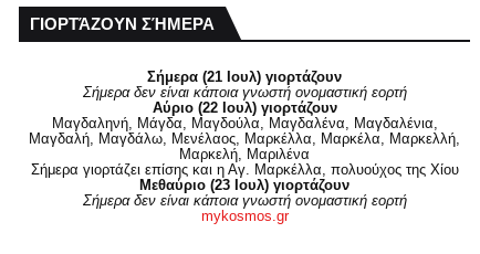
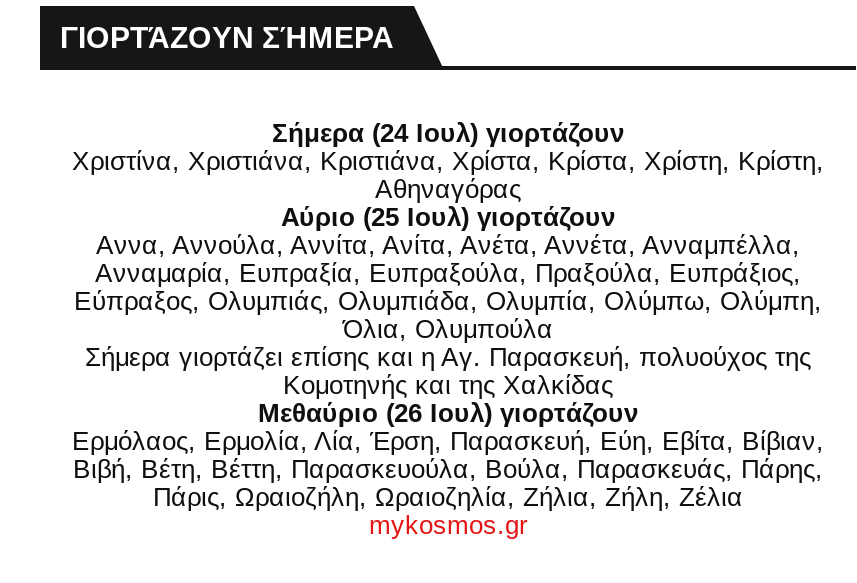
[29,68,460,209] Σήμερα (21 Ιουλ) γιορτάζουν | Σήμερα δεν είναι κάποια γνωστή ονομαστική εορτή | Αύριο (22 Ιουλ) γιορτάζουν | Μαγδαληνή, Μάγδα, Μαγδούλα, Μαγδαλένα, Μαγδαλένια, | Μαγδαλή, Μαγδάλω, Μενέλαος, Μαρκέλλα, Μαρκέλα, Μαρκελλή, | Μαρκελή, Μαριλένα | Σήμερα γιορτάζει επίσης και η Αγ. Μαρκέλλα, πολυούχος της Χίου | Μεθαύριο (23 Ιουλ) γιορτάζουν | Σήμερα δεν είναι κάποια γνωστή ονομαστική εορτή -> [72,118,824,512] Σήμερα (24 Ιουλ) γιορτάζουν | Χριστίνα, Χριστιάνα, Κριστιάνα, Χρίστα, Κρίστα, Χρίστη, Κρίστη, | Αθηναγόρας | Αύριο (25 Ιουλ) γιορτάζουν | Αννα, Αννούλα, Αννίτα, Ανίτα, Ανέτα, Αννέτα, Ανναμπέλλα, | Ανναμαρία, Ευπραξία, Ευπραξούλα, Πραξούλα, Ευπράξιος, | Εύπραξος, Ολυμπιάς, Ολυμπιάδα, Ολυμπία, Ολύμπω, Ολύμπη, | Όλια, Ολυμπούλα | Σήμερα γιορτάζει επίσης και η Αγ. Παρασκευή, πολυούχος της | Κομοτηνής και της Χαλκίδας | Μεθαύριο (26 Ιουλ) γιορτάζουν | Ερμόλαος, Ερμολία, Λία, Έρση, Παρασκευή, Εύη, Εβίτα, Βίβιαν, | Βιβή, Βέτη, Βέττη, Παρασκευούλα, Βούλα, Παρασκευάς, Πάρης, | Πάρις, Ωραιοζήλη, Ωραιοζηλία, Ζήλια, Ζήλη, Ζέλια

